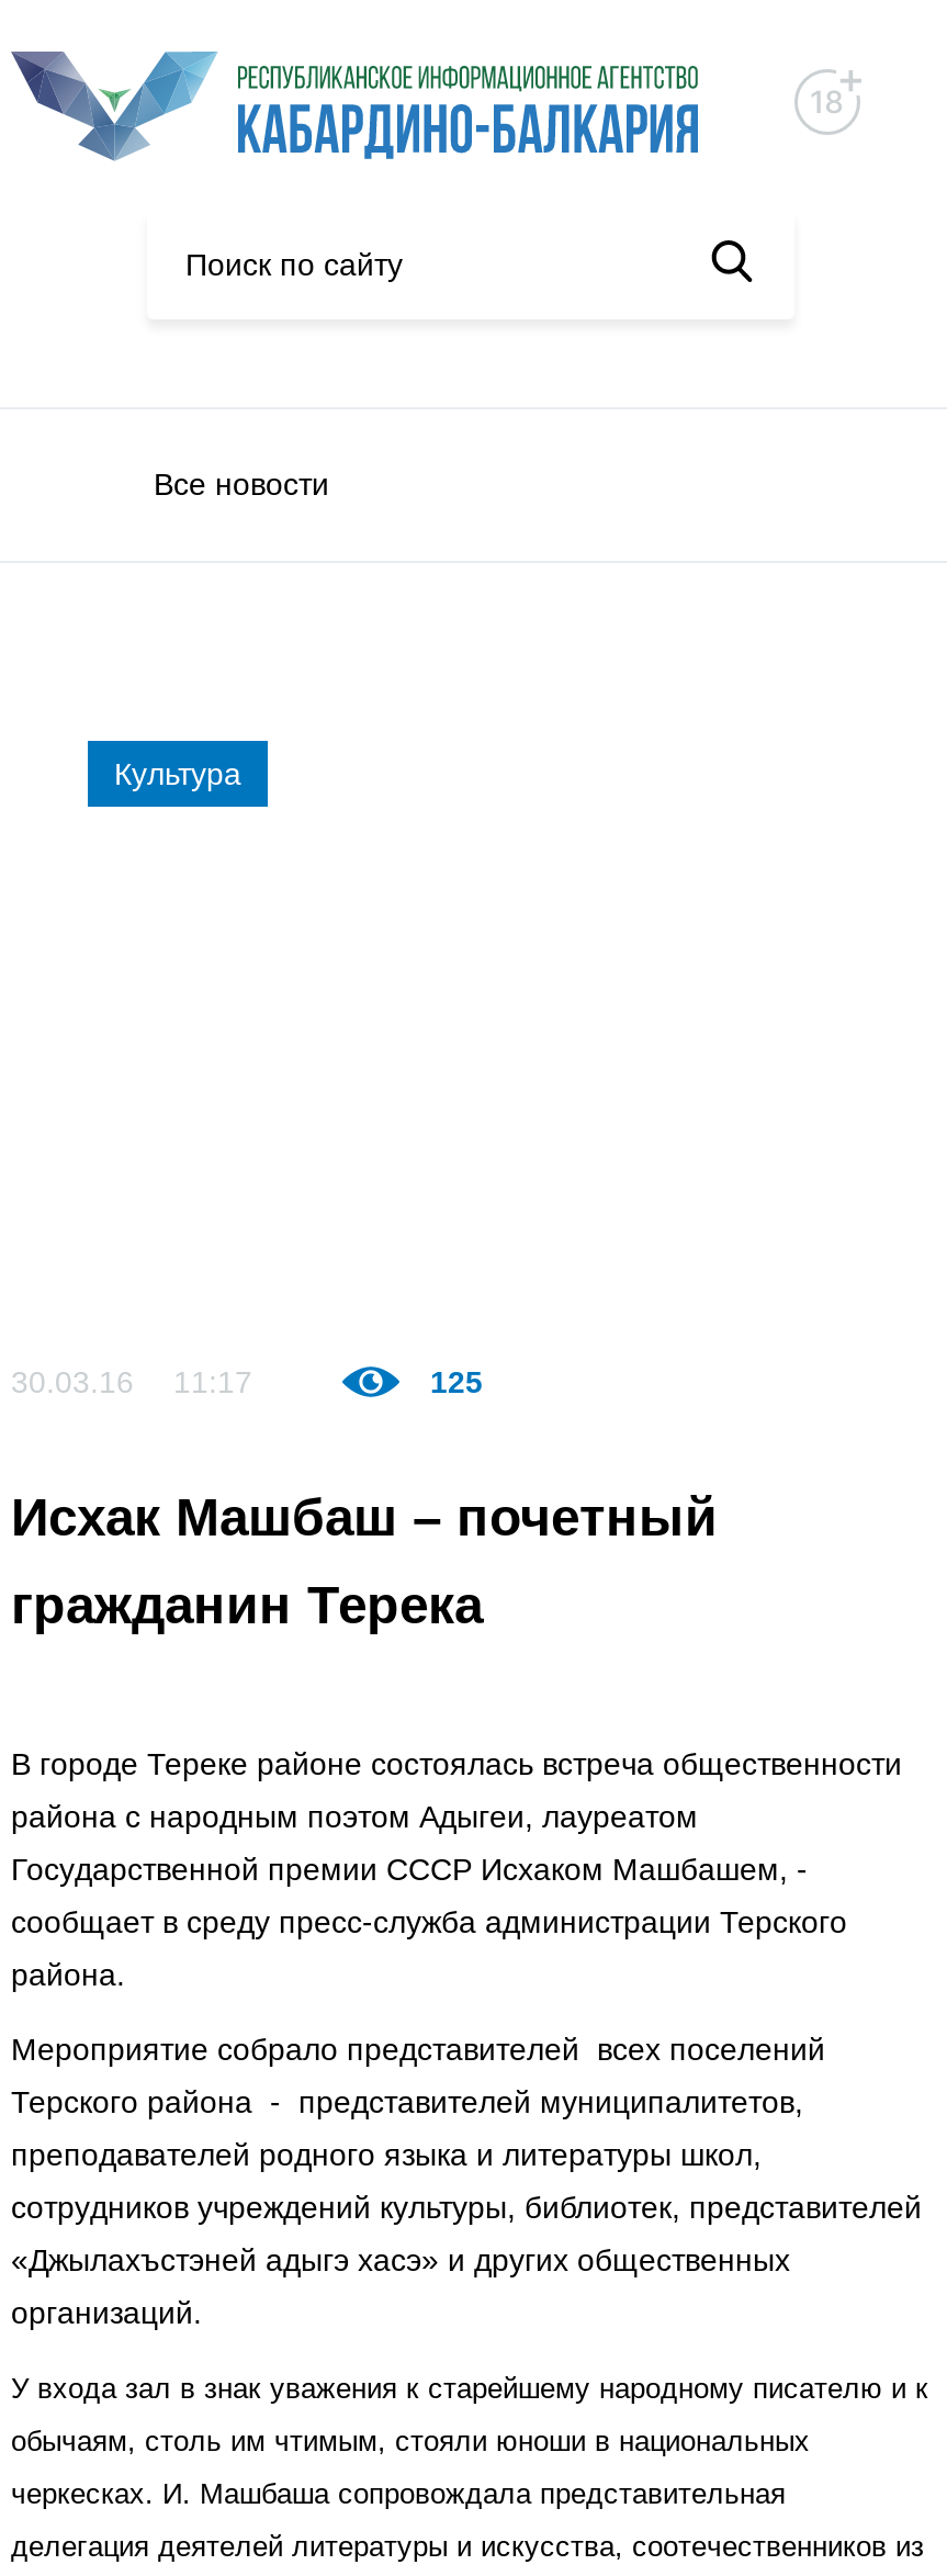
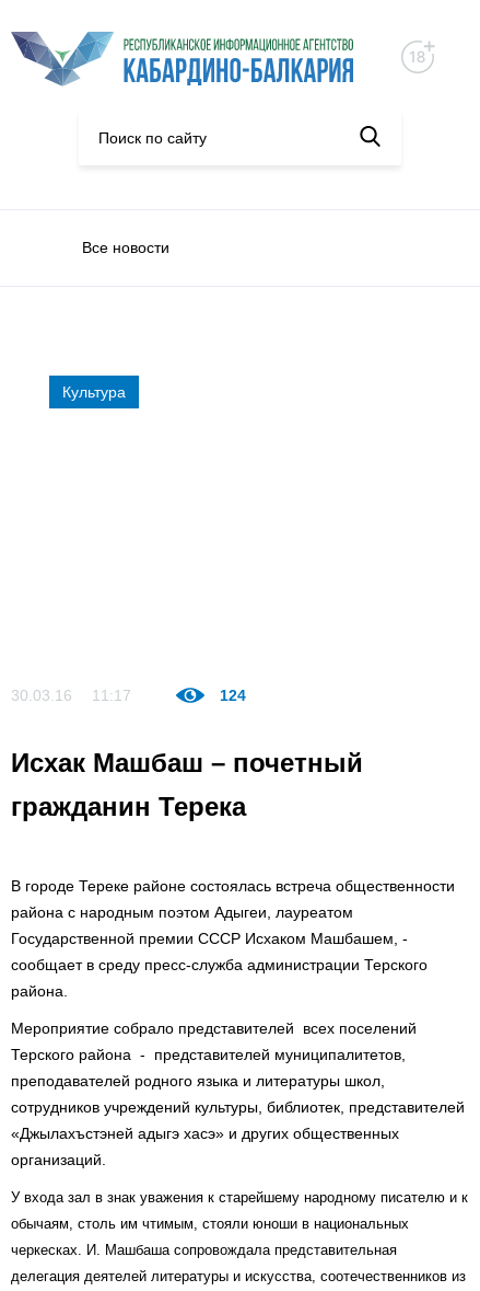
[430,1364,483,1399] 125 -> [220,686,246,704] 124

